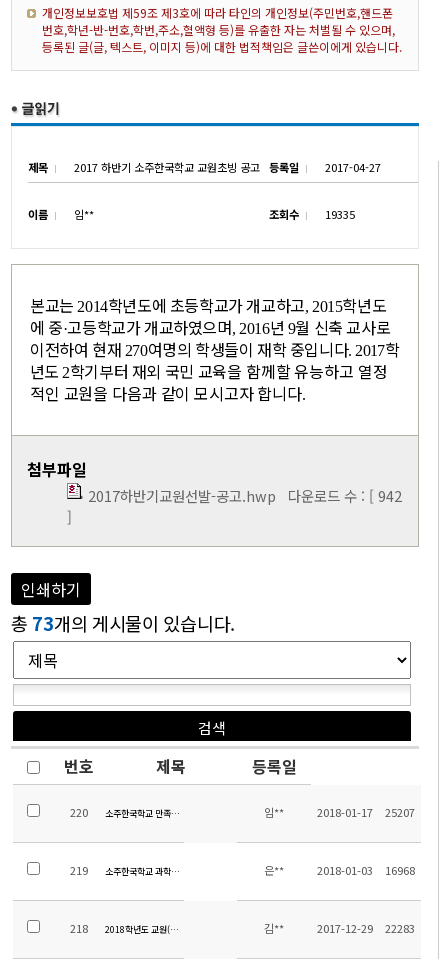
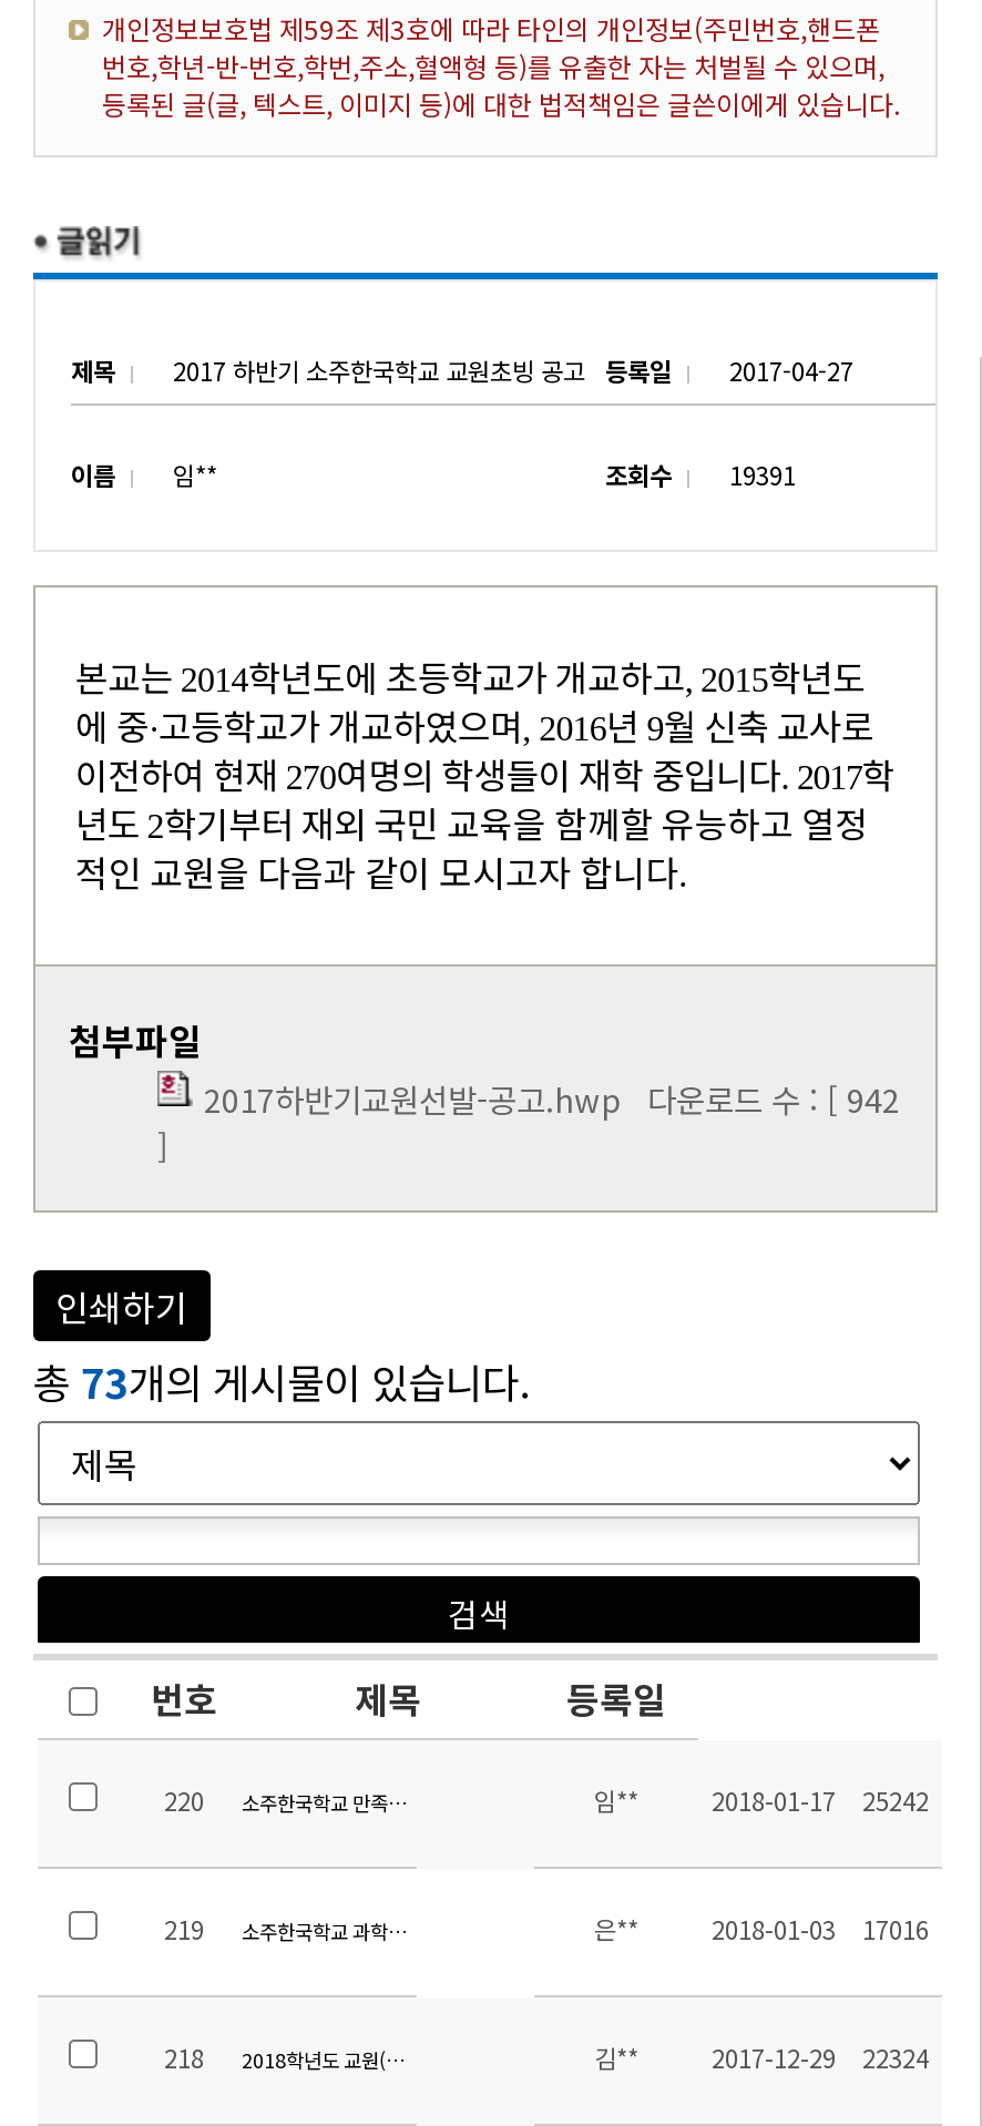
[269,206,355,222] 조회수 19335 -> [605,457,796,492] 조회수 19391
[385,804,415,820] 25207 -> [862,1782,929,1818] 25242
[317,862,415,878] 2018-01-03 16968 -> [712,1911,929,1946] 2018-01-03 17016
[317,920,415,936] 2017-12-29 22283 -> [712,2040,929,2075] 2017-12-29 22324

